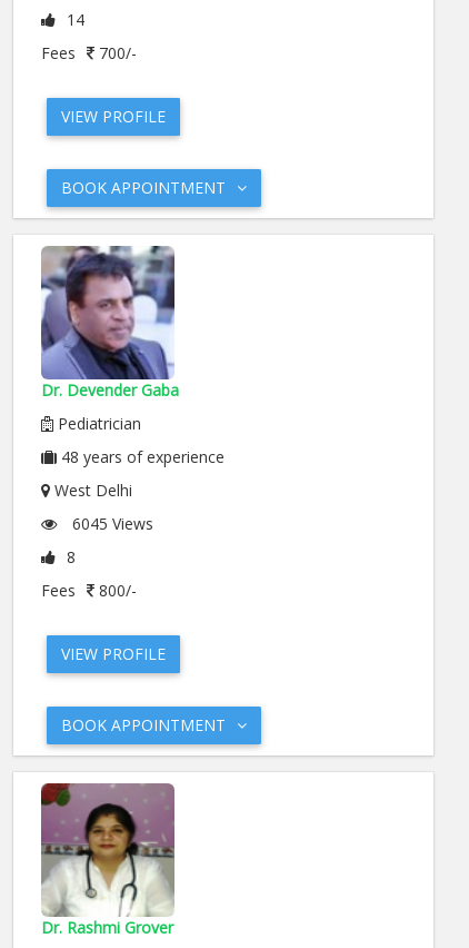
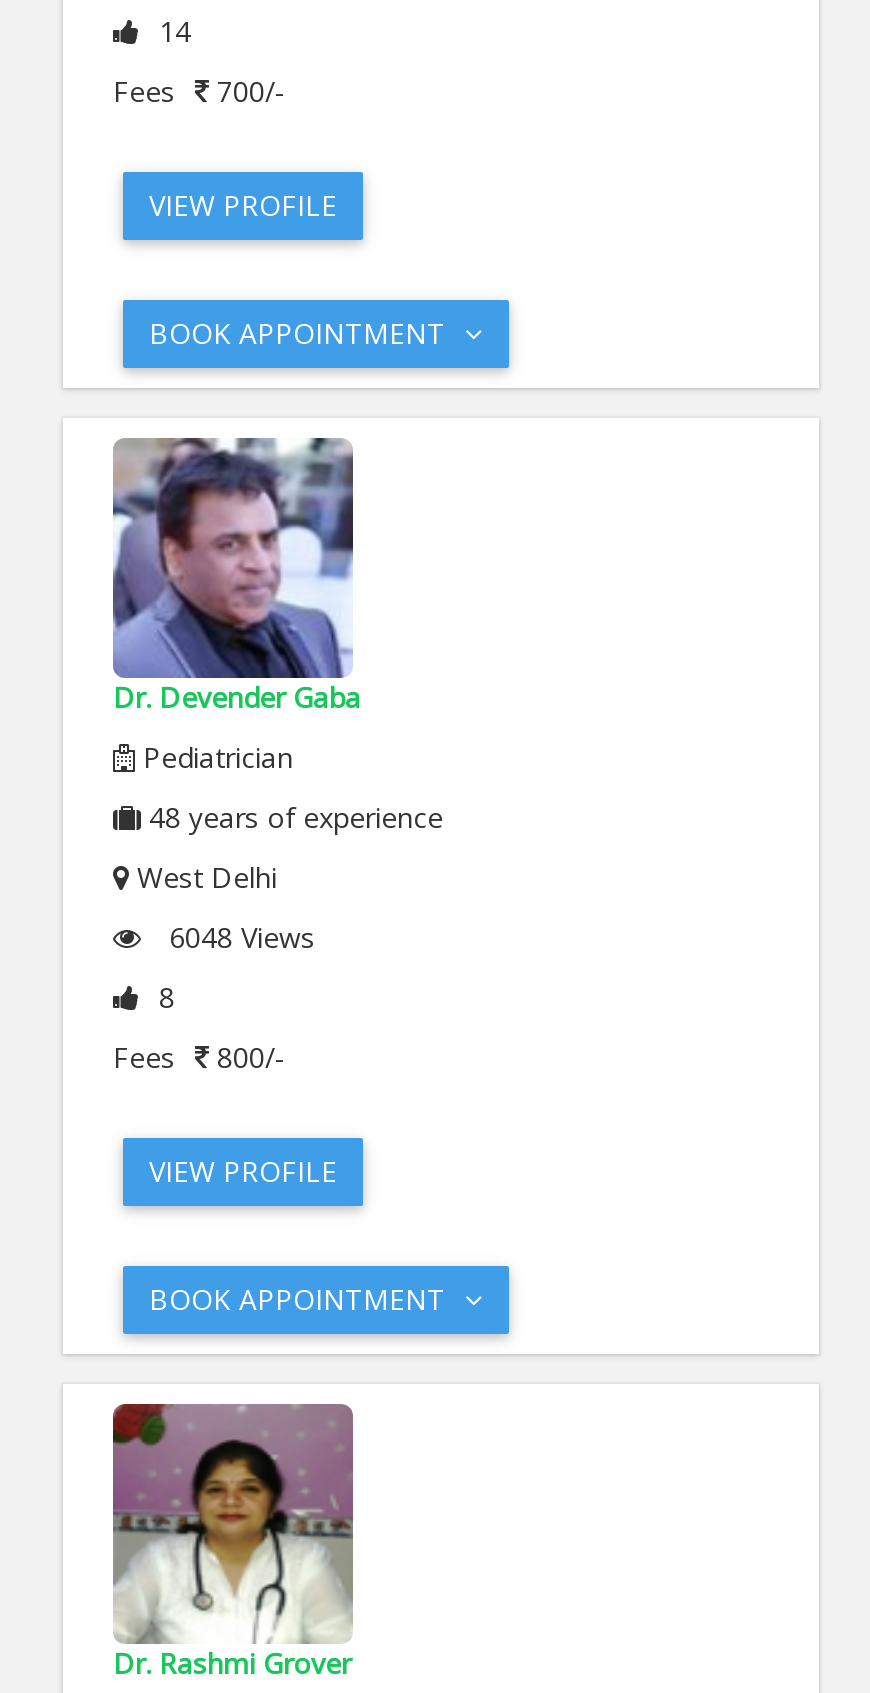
[68,513,153,534] 6045 Views -> [161,918,315,956] 6048 Views

